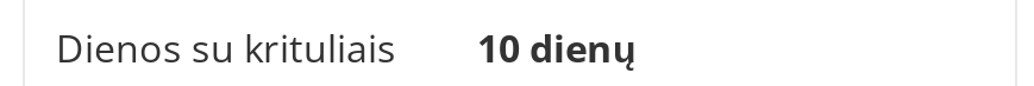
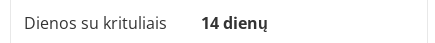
[56,22,637,74] Dienos su krituliais 10 dienų -> [24,12,268,34] Dienos su krituliais 14 dienų

